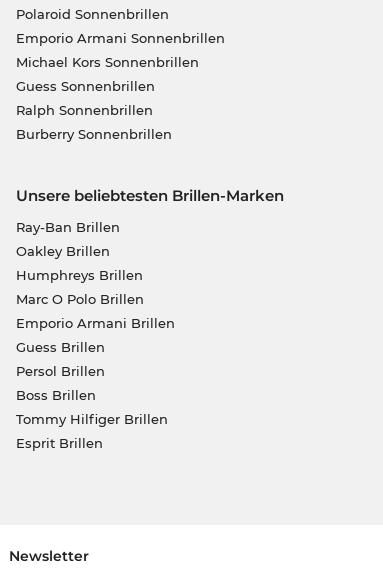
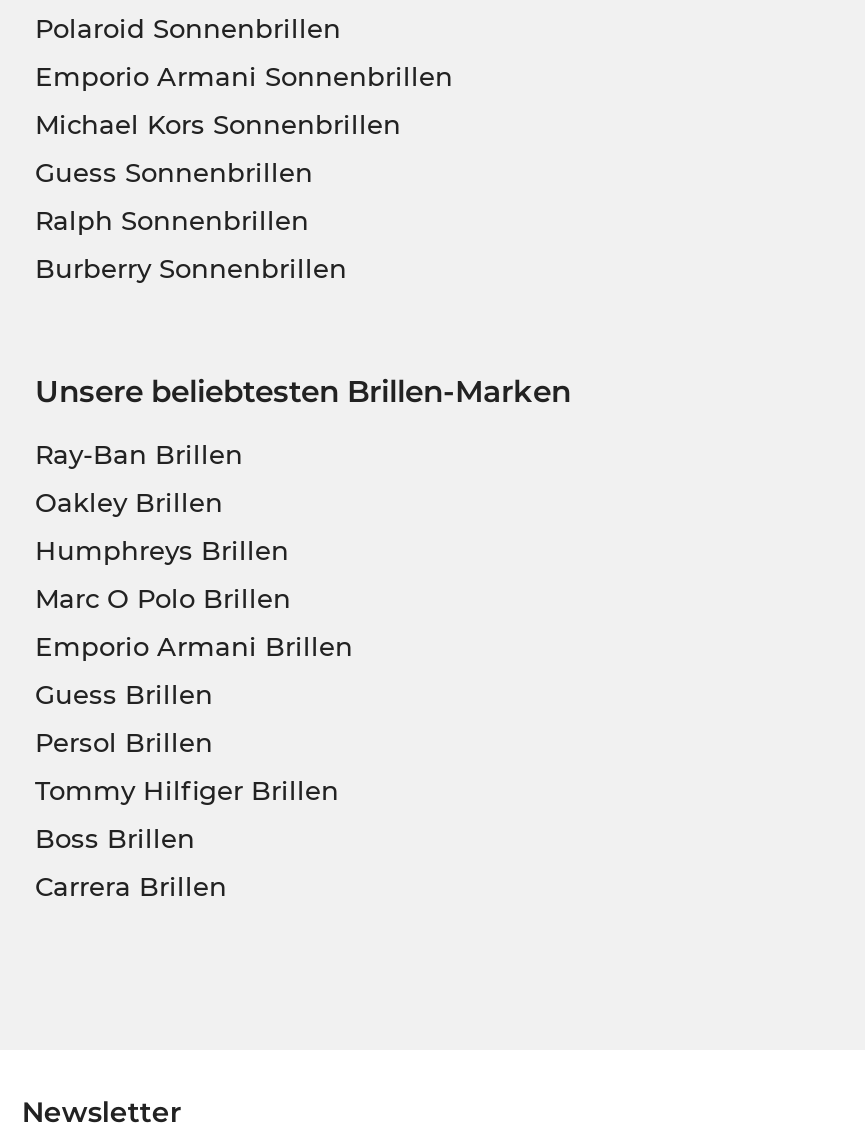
moved [15,387,95,403] -> [35,821,195,853]: Boss Brillen
moved [15,411,167,427] -> [35,773,339,805]: Tommy Hilfiger Brillen
[15,435,102,451] Esprit Brillen -> [35,869,227,901] Carrera Brillen

